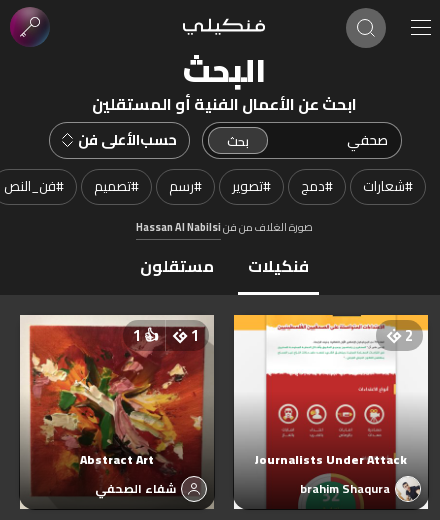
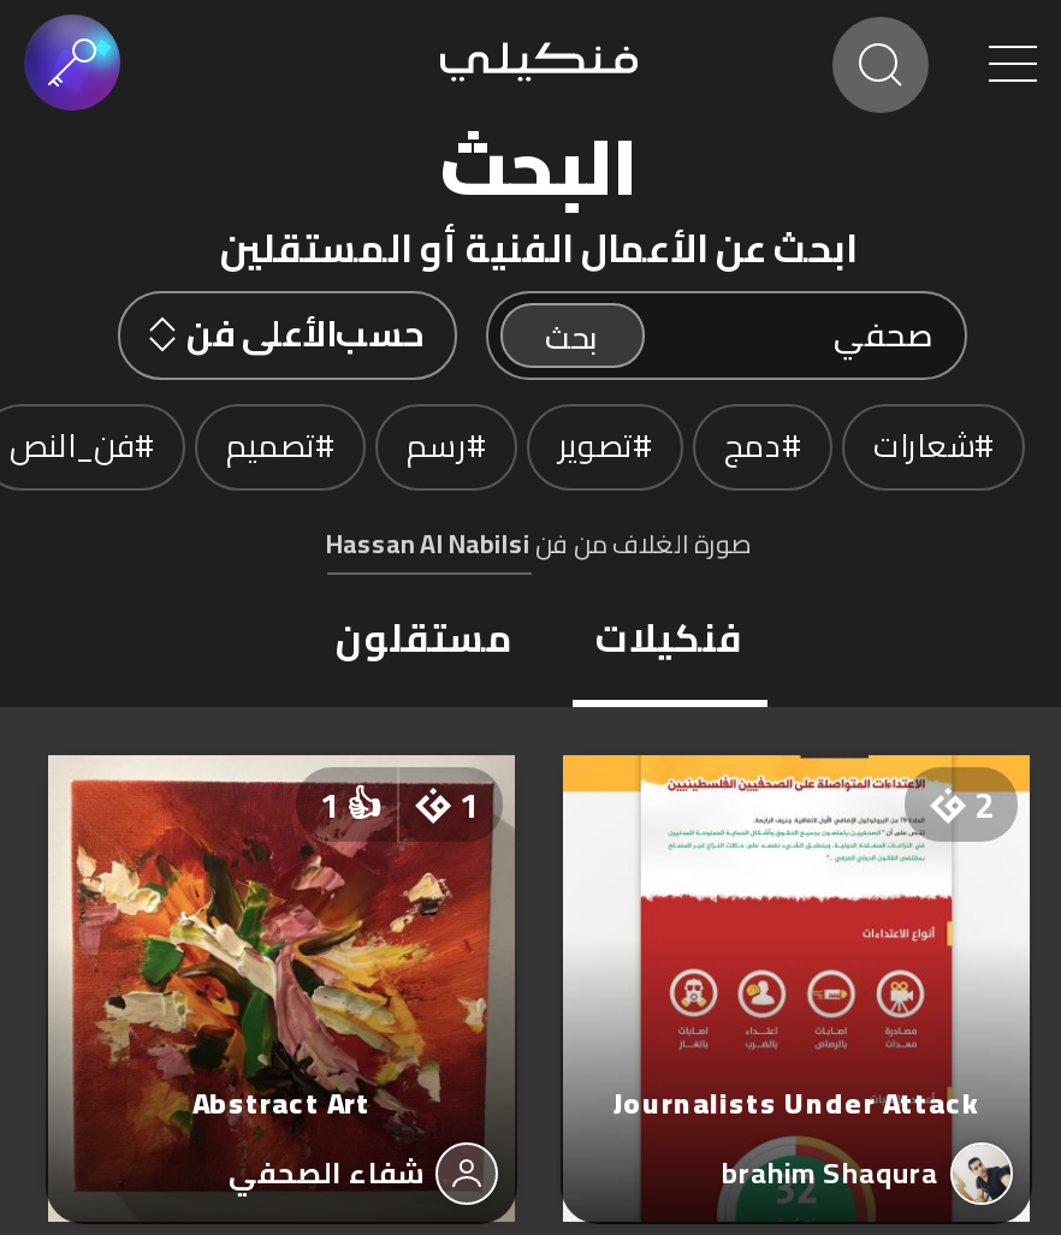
[10,9,49,46] [image] -> [24,19,120,111] [image]

